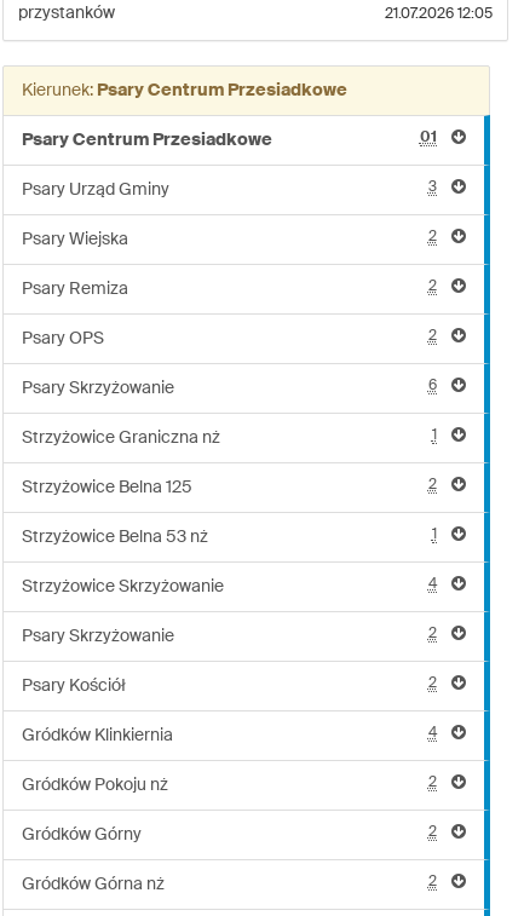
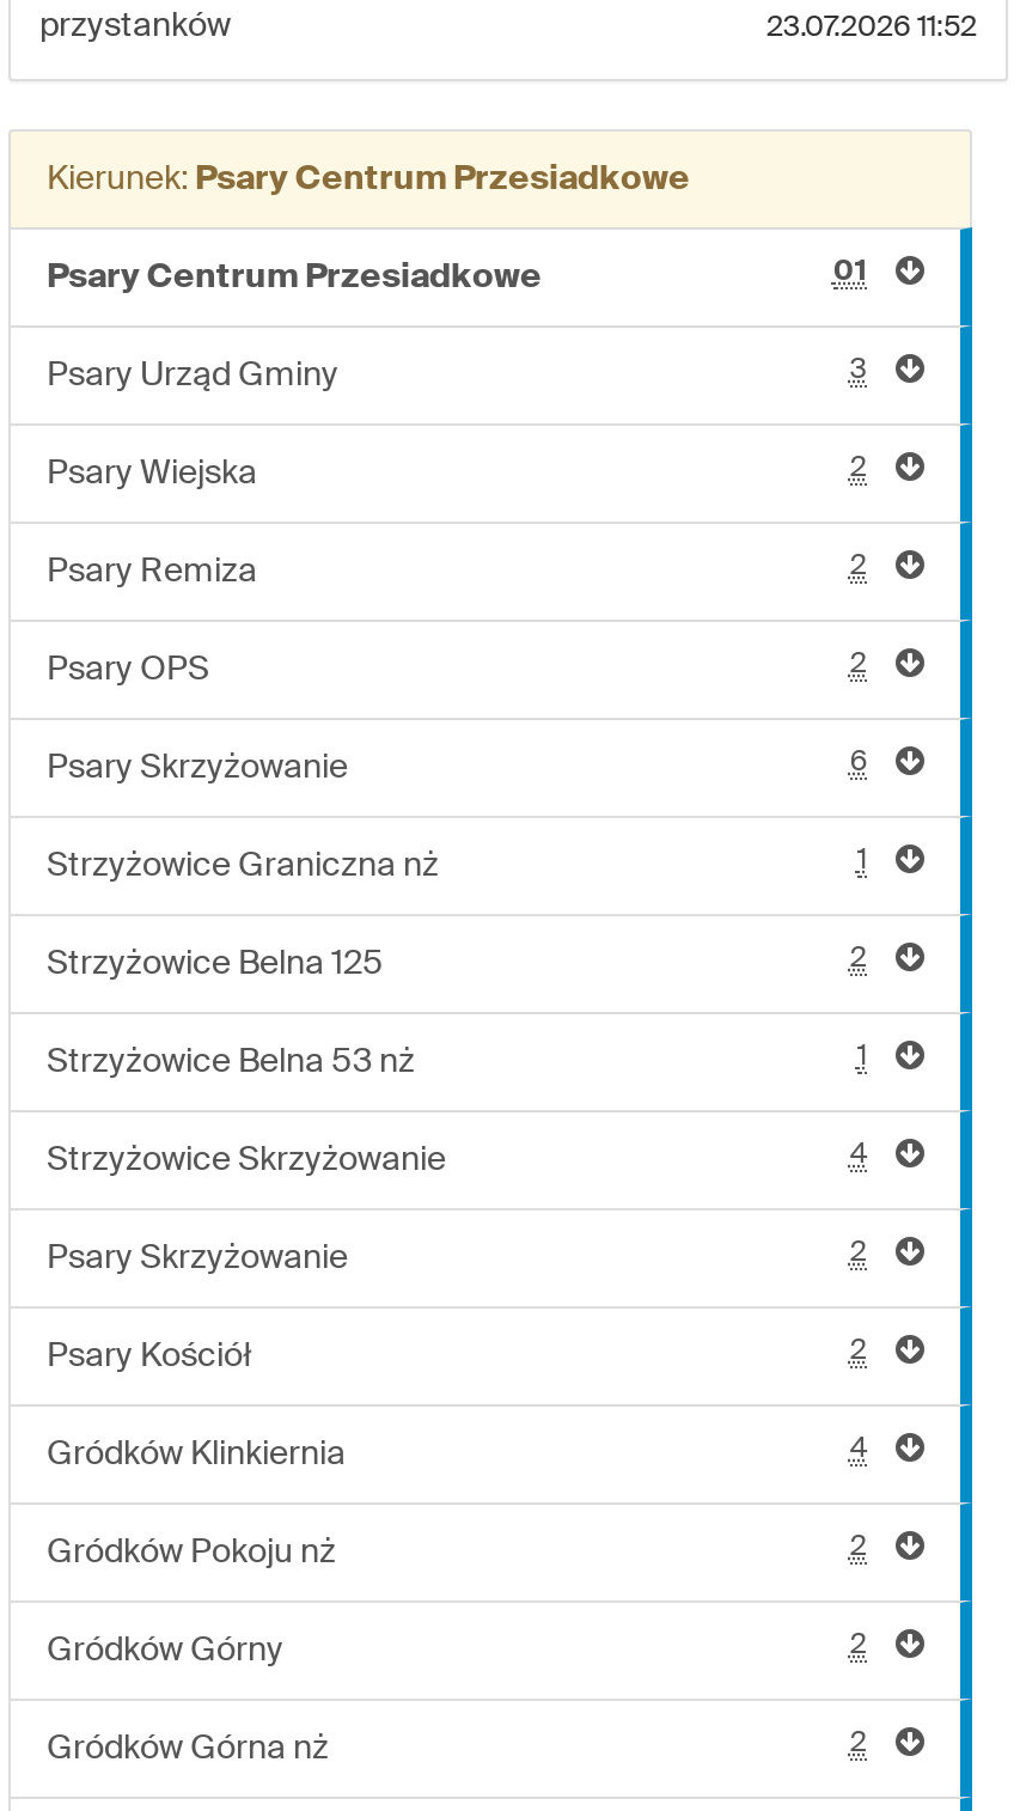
[385,7,493,22] 21.07.2026 12:05 -> [766,14,977,43] 23.07.2026 11:52

